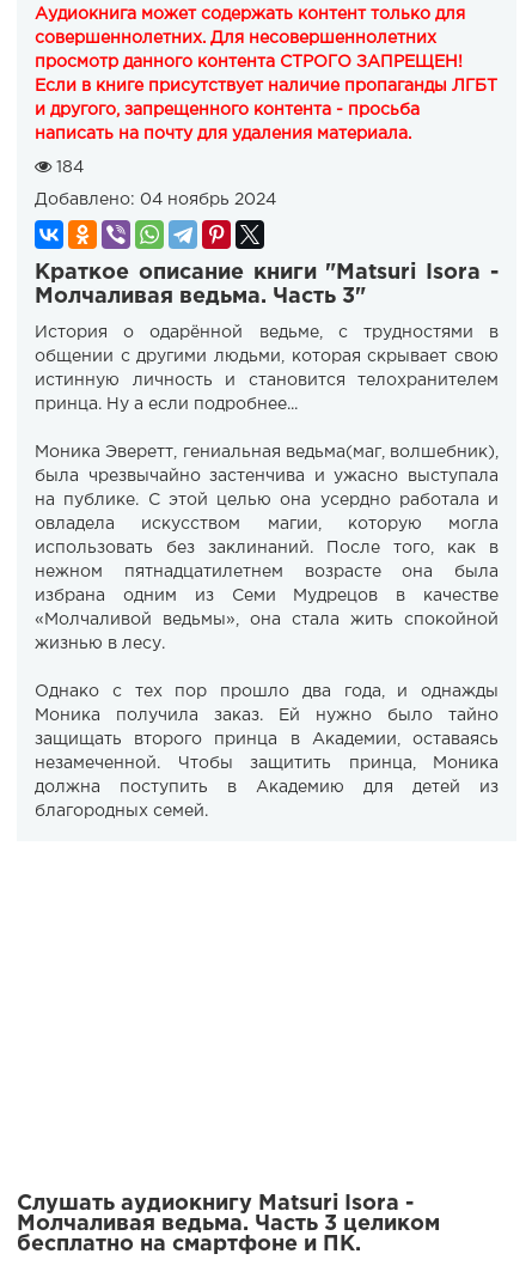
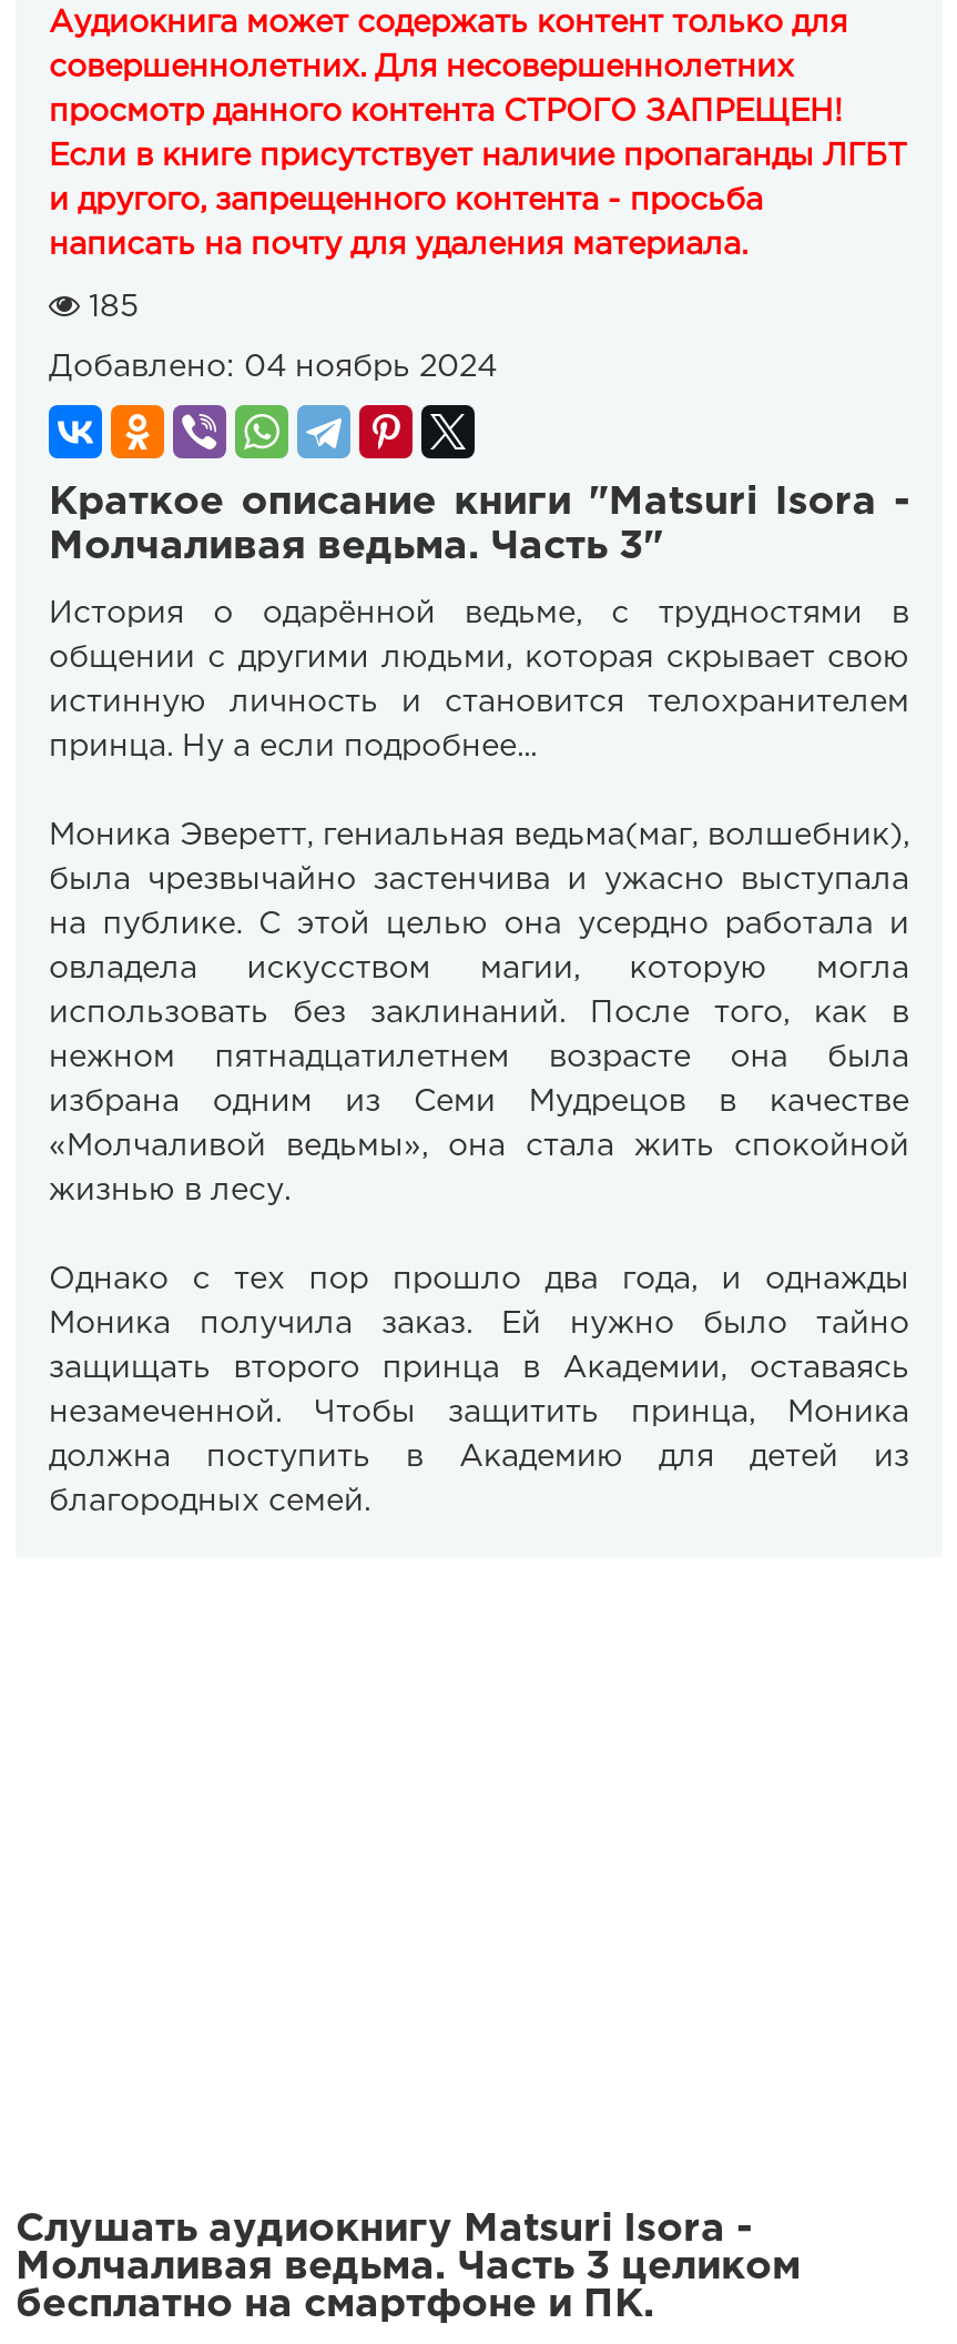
[51,160,84,174] 184 -> [80,293,140,320] 185

